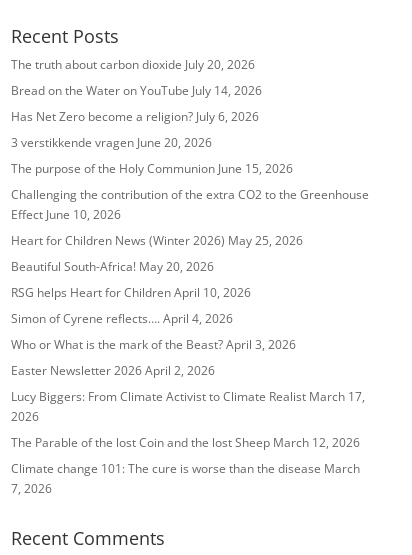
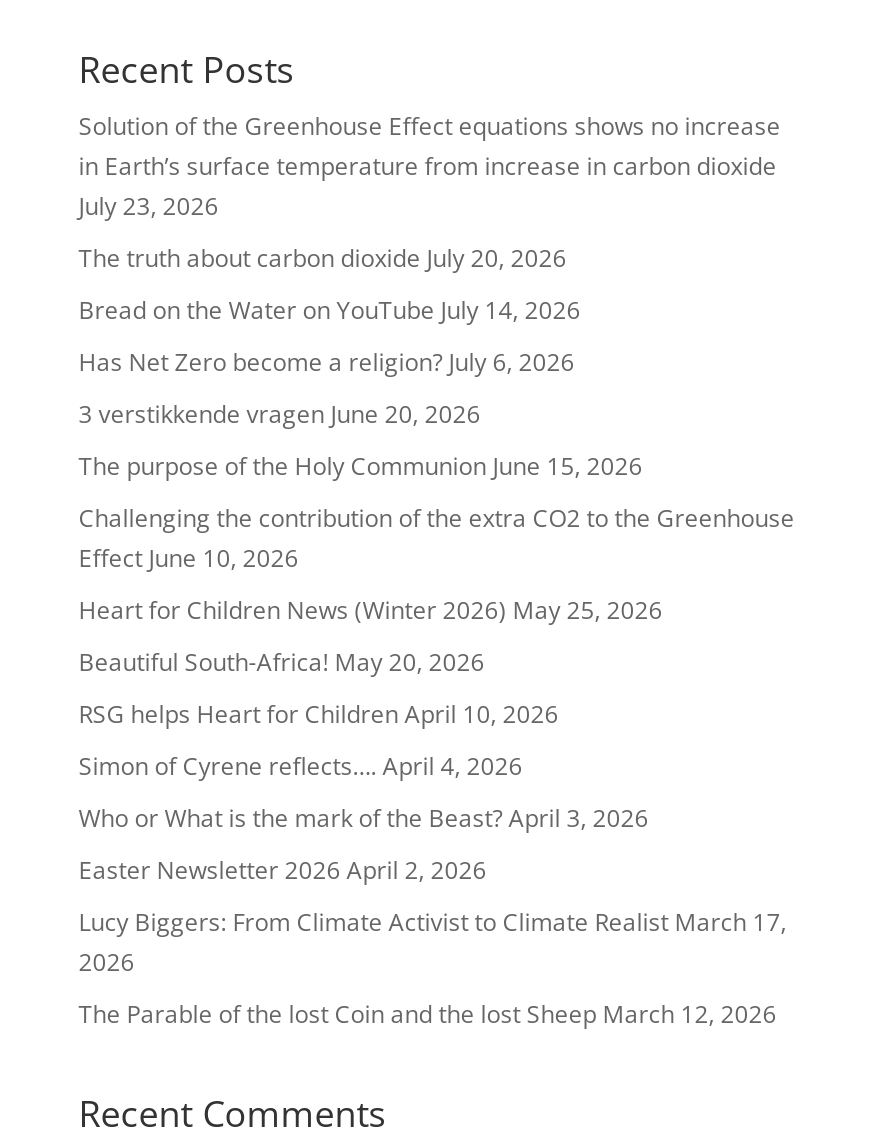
none -> [79,109,781,223] Solution of the Greenhouse Effect equations shows no increase | in Earth’s surface temperature from increase in carbon dioxide | July 23, 2026
moved [11,56,369,451] -> [79,241,795,1031]: The truth about carbon dioxide July 20, 2026 | Bread on the Water on YouTube July 14, 2026 | Has Net Zero become a religion? July 6, 2026 | ... | 2026 | The Parable of the lost Coin and the lost Sheep March 12, 2026
[11,460,360,497] Climate change 101: The cure is worse than the disease March | 7, 2026 -> none

